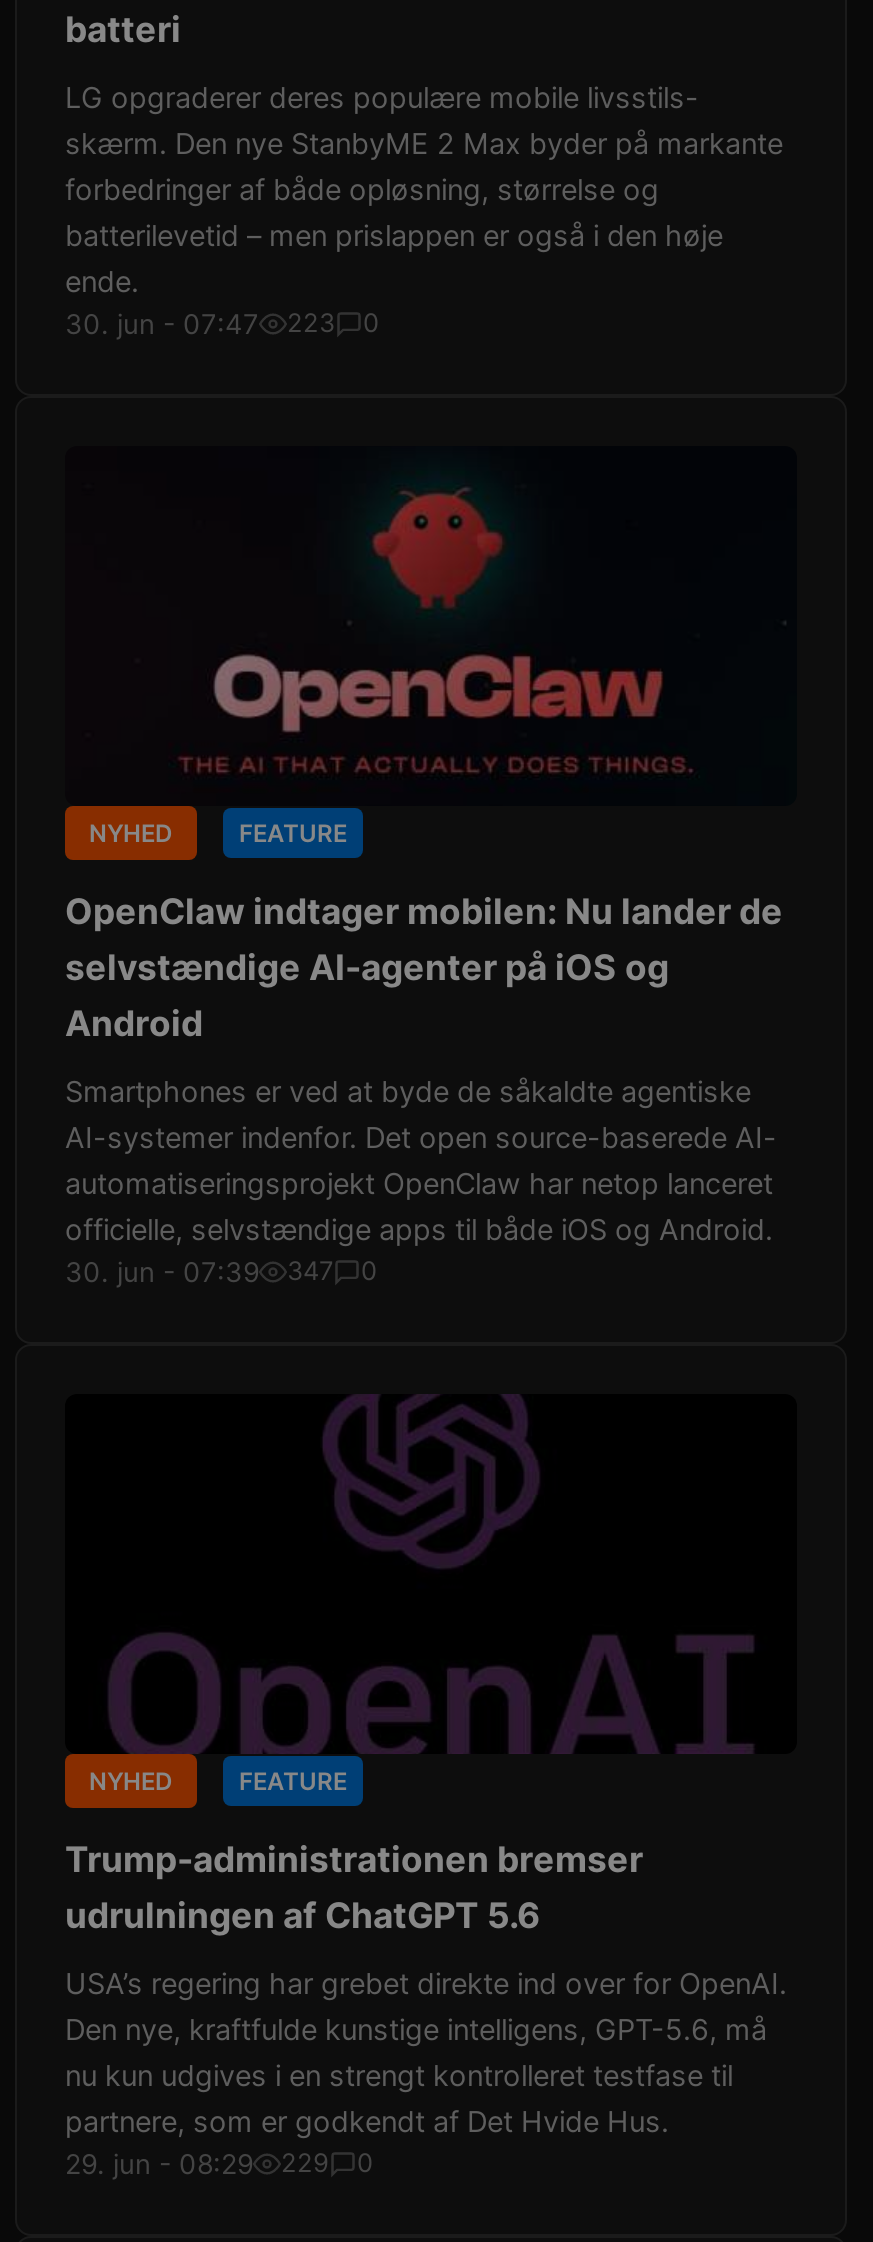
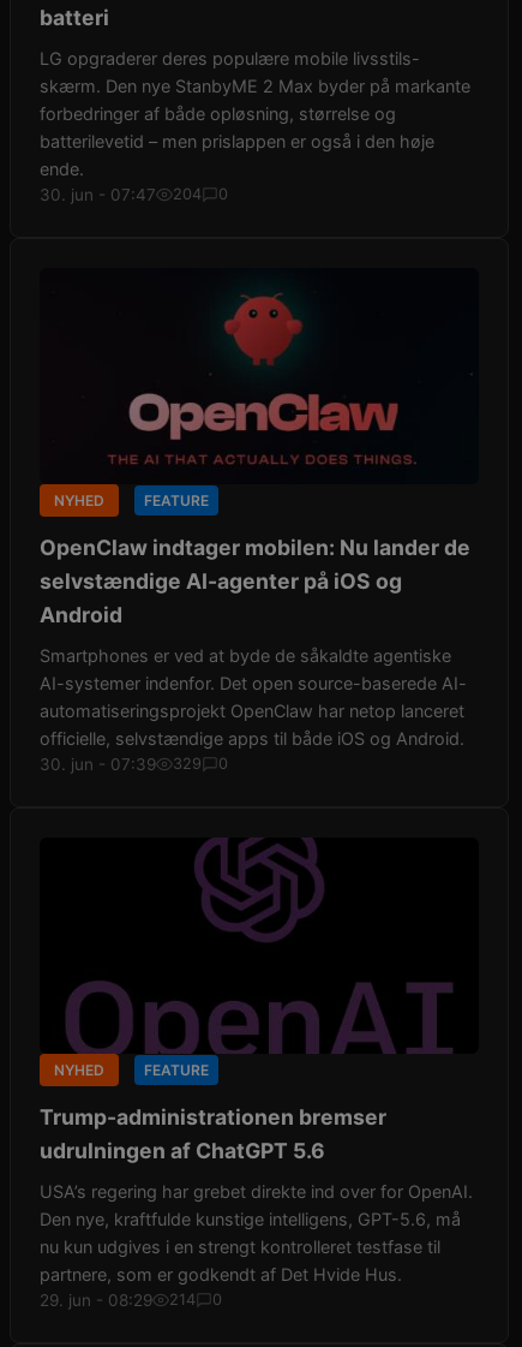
[65,308,379,340] 30. jun - 07:47 223 0 -> [40,185,228,204] 30. jun - 07:47 204 0
[65,1256,377,1288] 30. jun - 07:39 347 0 -> [40,755,228,774] 30. jun - 07:39 329 0
[65,2148,373,2180] 29. jun - 08:29 229 0 -> [40,1291,222,1310] 29. jun - 08:29 214 0

